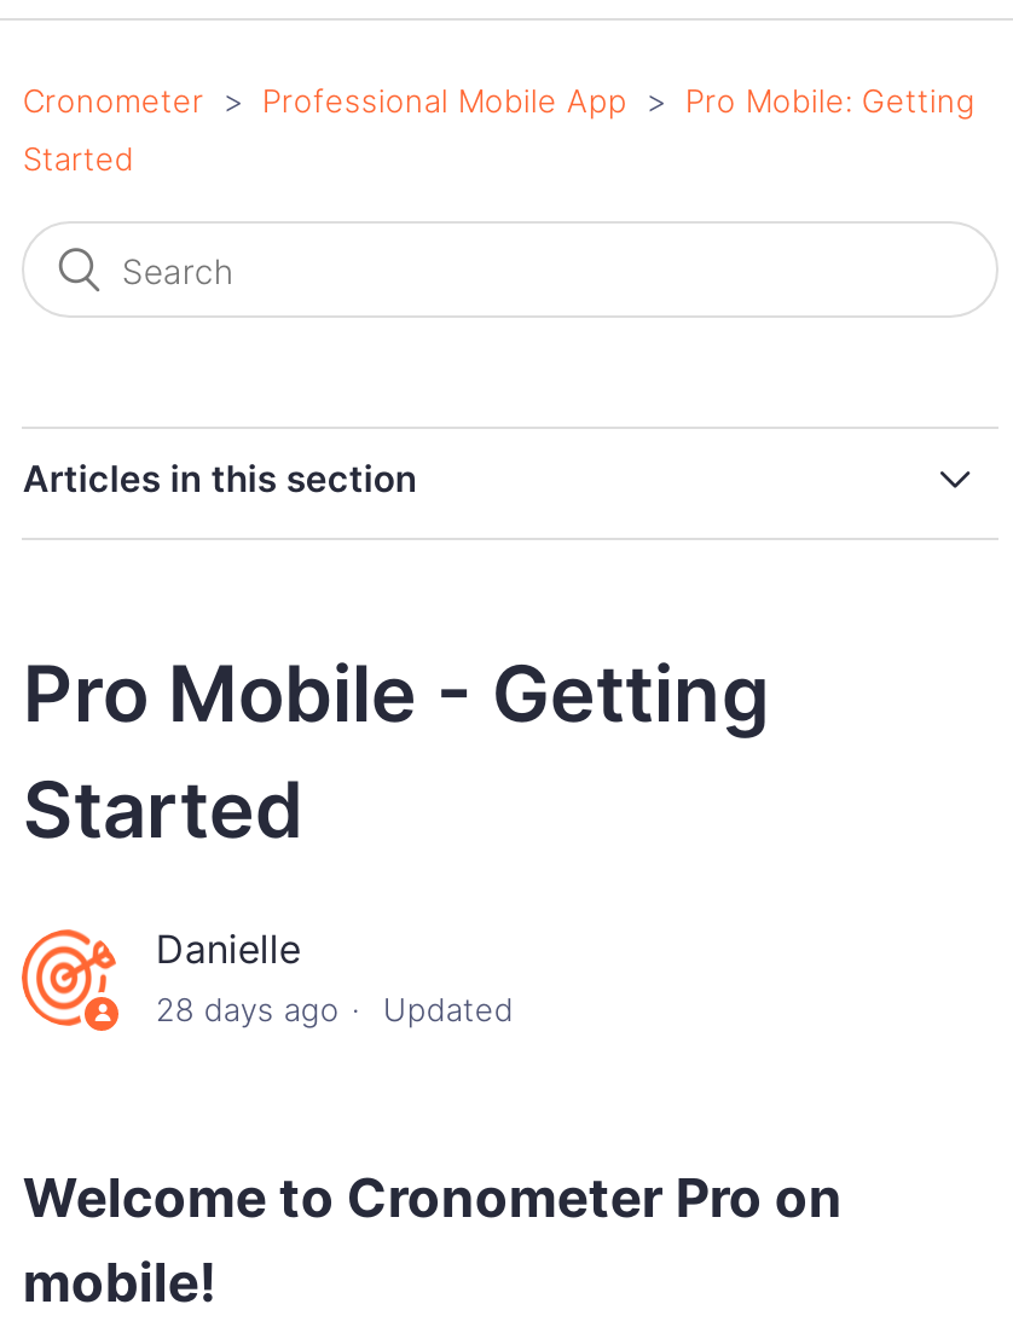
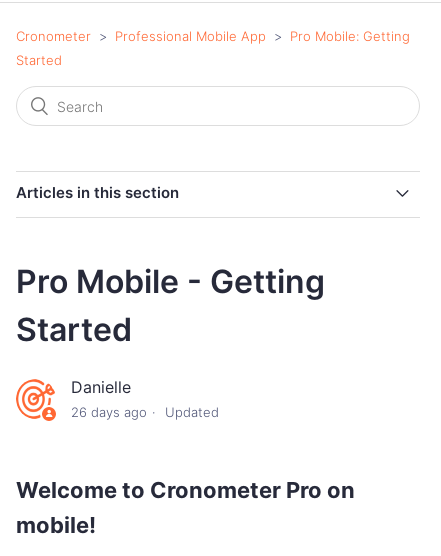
[156,991,514,1029] 28 days ago Updated -> [71,404,219,420] 26 days ago Updated

